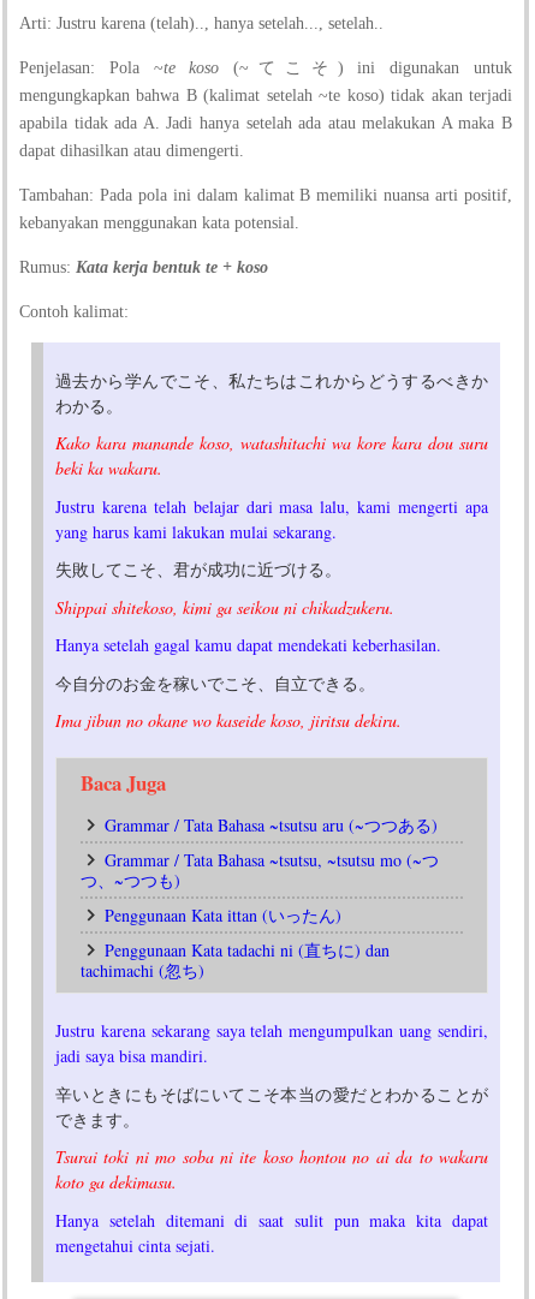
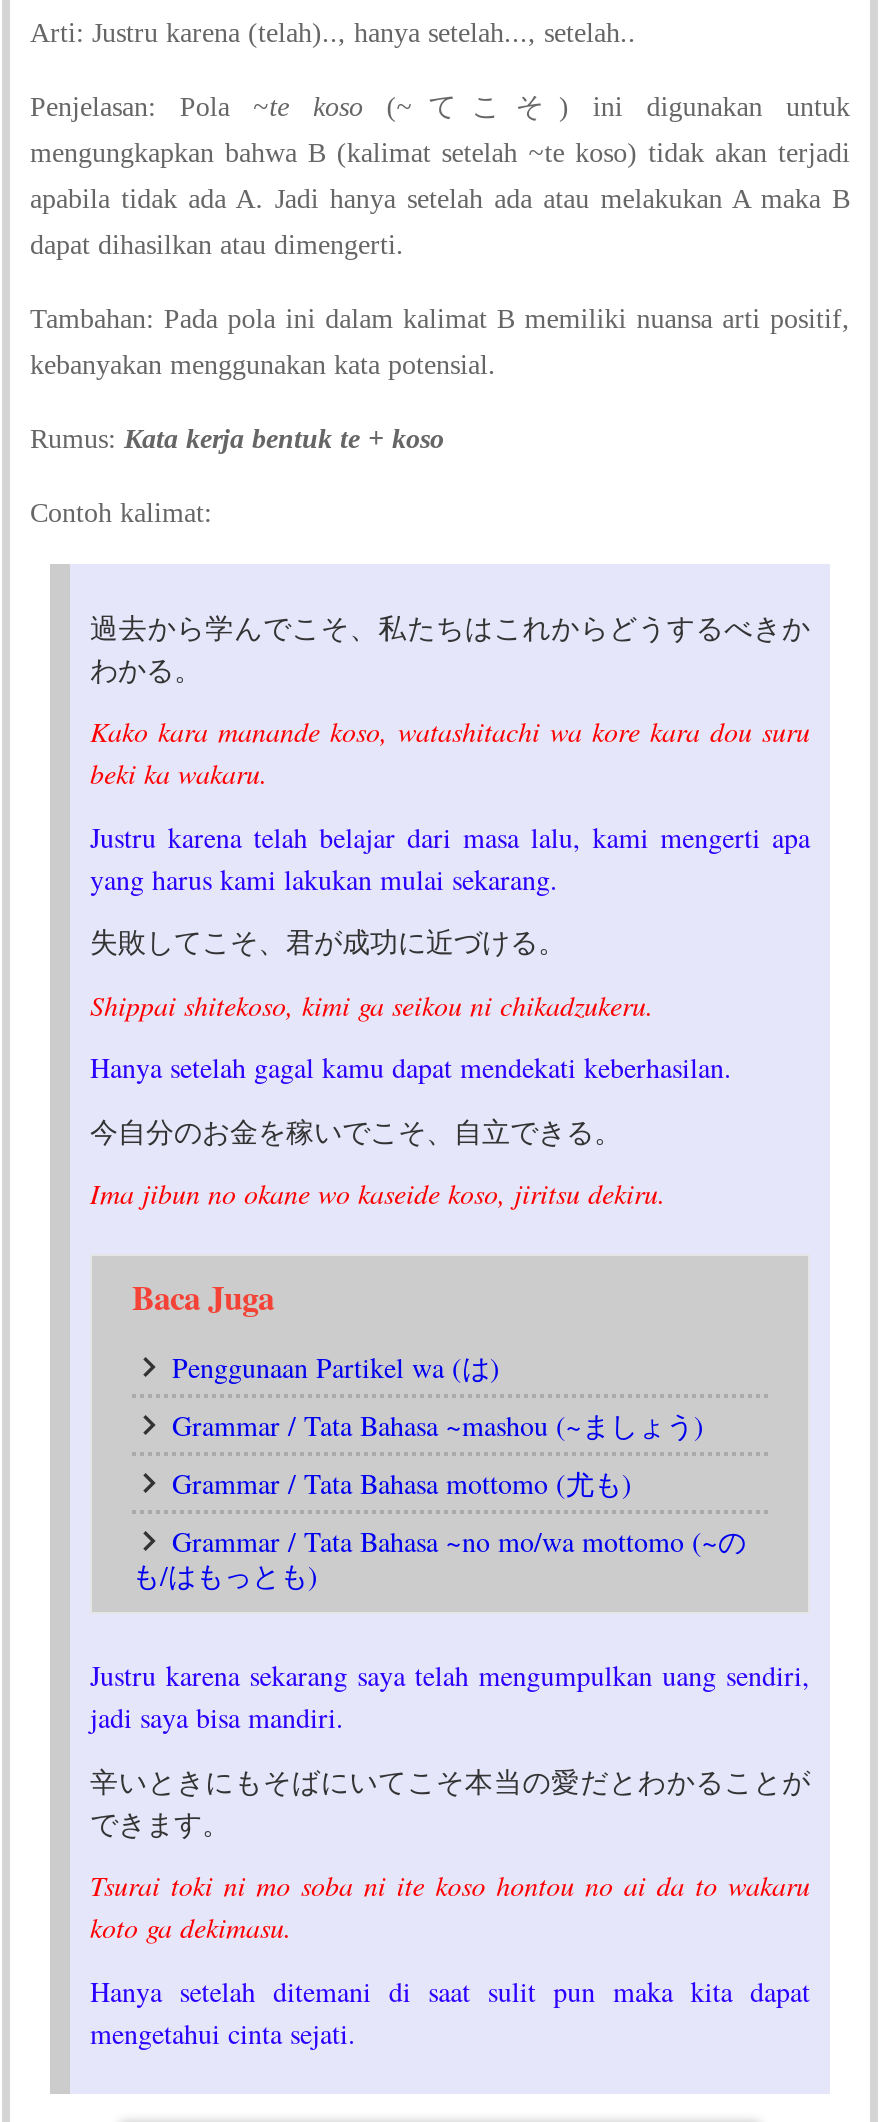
[105,814,438,836] Grammar / Tata Bahasa ~tsutsu aru (~つつある) -> [172,1348,500,1386] Penggunaan Partikel wa (は)
[81,848,439,892] Grammar / Tata Bahasa ~tsutsu, ~tsutsu mo (~つ | つ、~つつも) -> [172,1406,704,1444] Grammar / Tata Bahasa ~mashou (~ましょう)
[105,904,341,926] Penggunaan Kata ittan (いったん) -> [172,1464,632,1502] Grammar / Tata Bahasa mottomo (尤も)
[81,939,390,982] Penggunaan Kata tadachi ni (直ちに) dan | tachimachi (忽ち) -> [132,1522,746,1594] Grammar / Tata Bahasa ~no mo/wa mottomo (~の | も/はもっとも)

